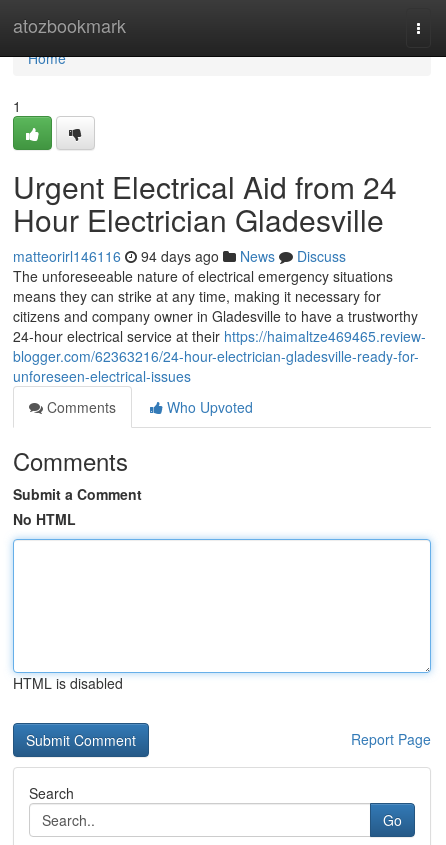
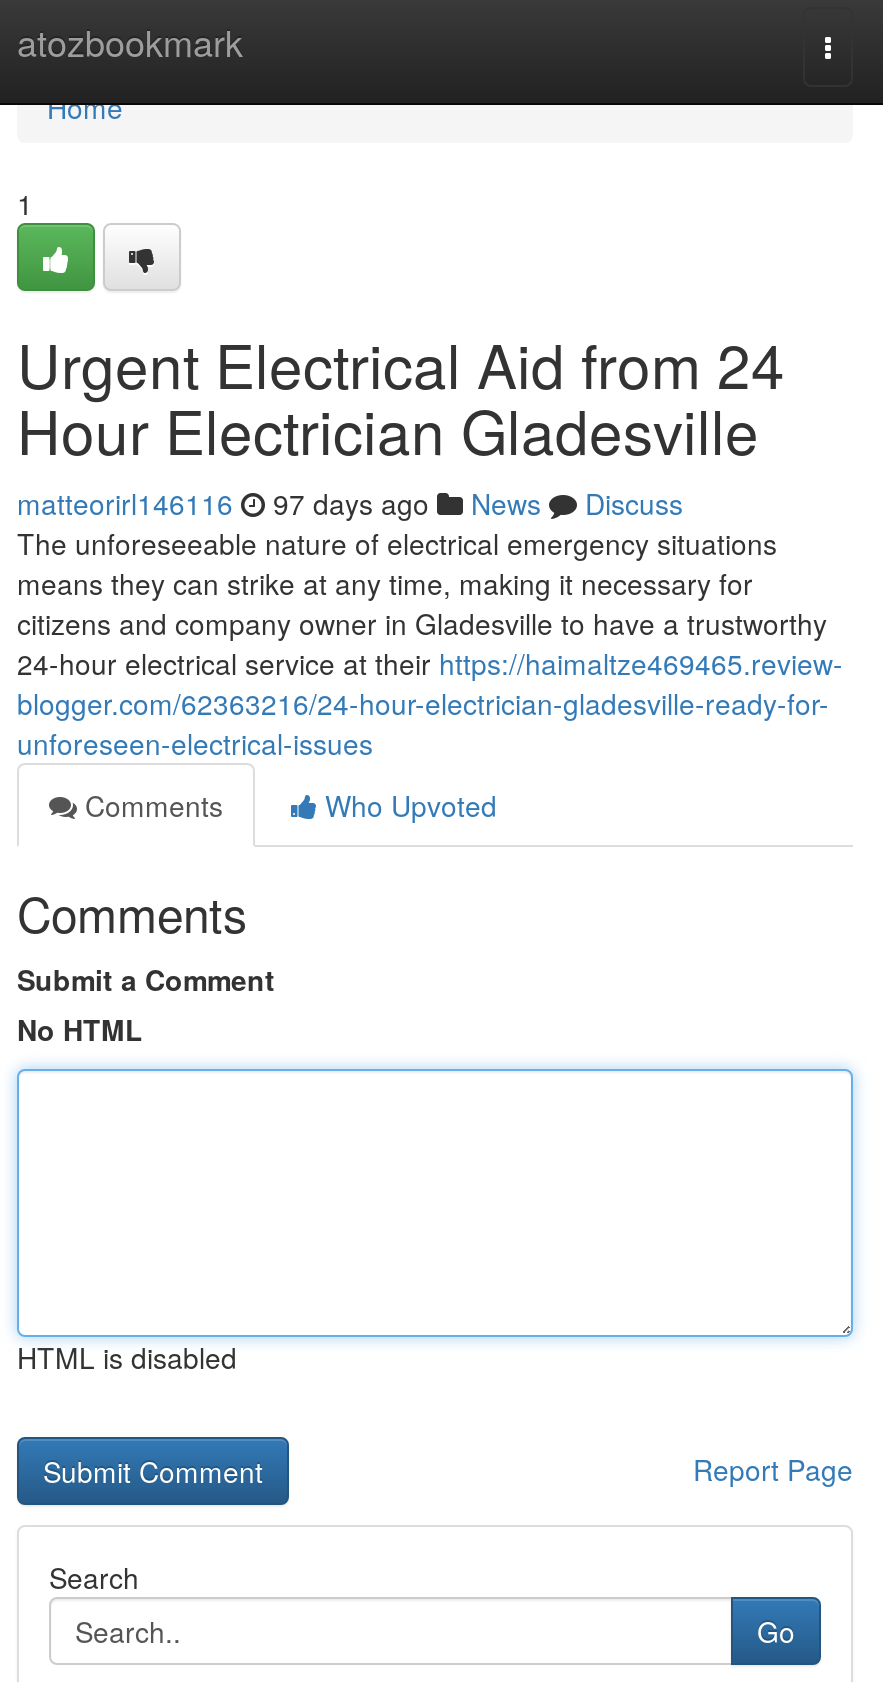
[13,246,346,266] matteorirl146116 94 days ago News Discuss -> [17,483,683,523] matteorirl146116 97 days ago News Discuss

